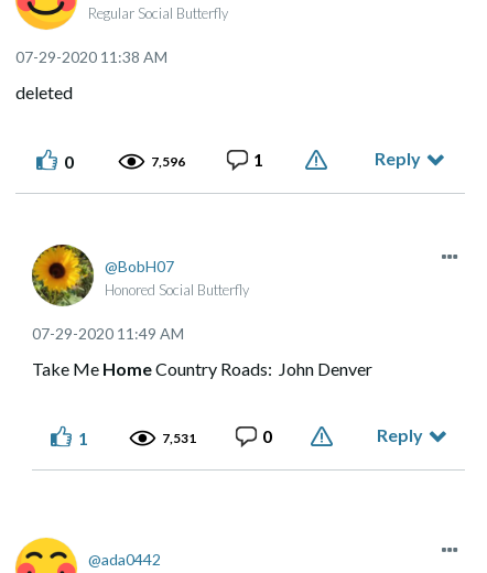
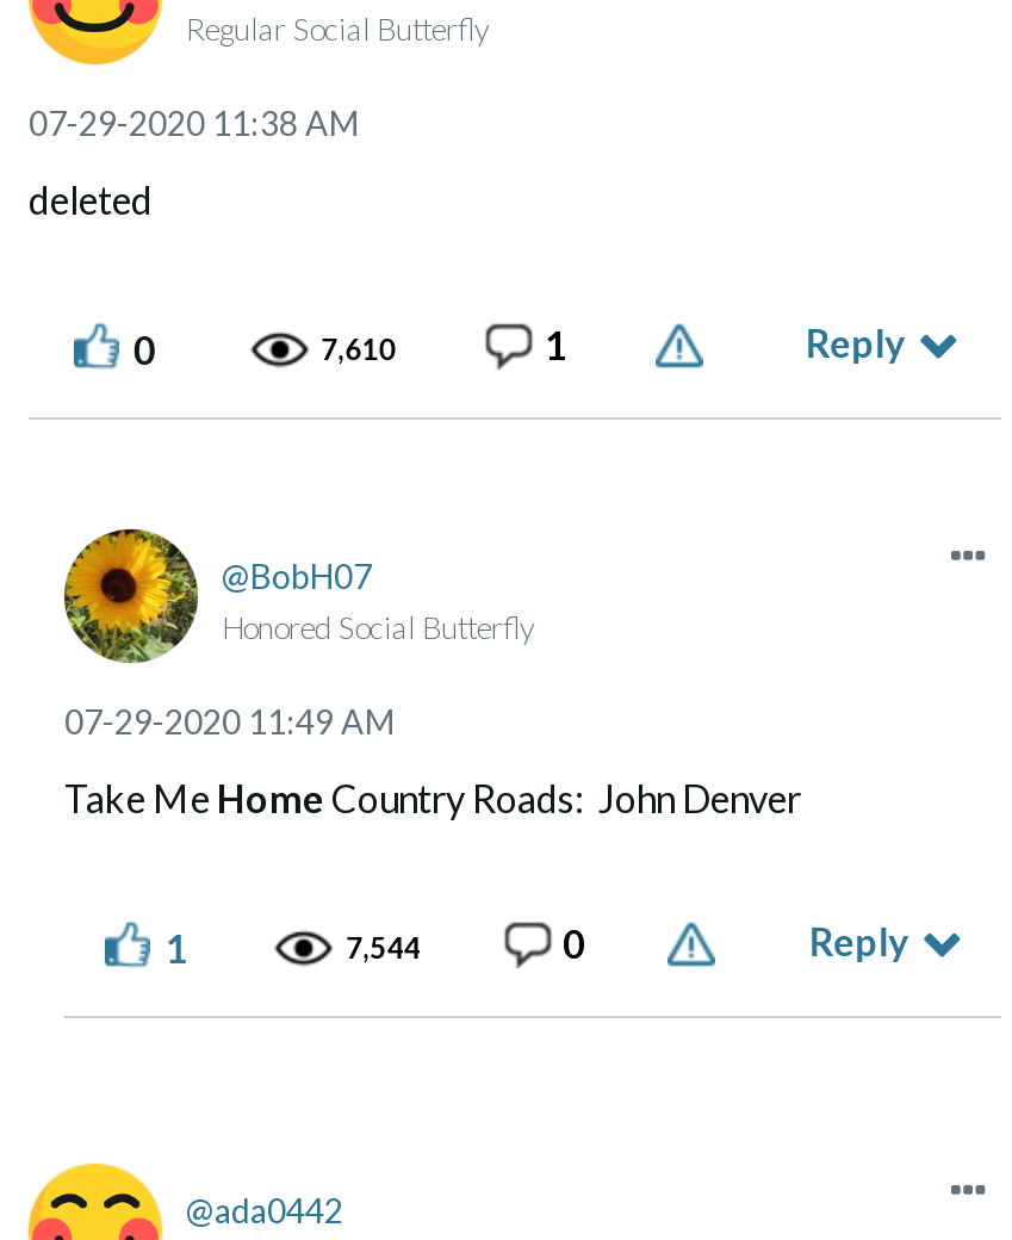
[151,153,185,169] 7,596 -> [321,331,395,367] 7,610
[162,429,196,446] 7,531 -> [346,929,420,965] 7,544

